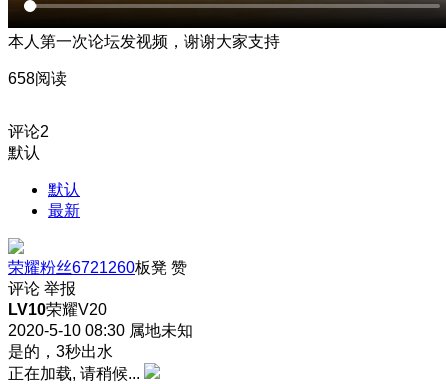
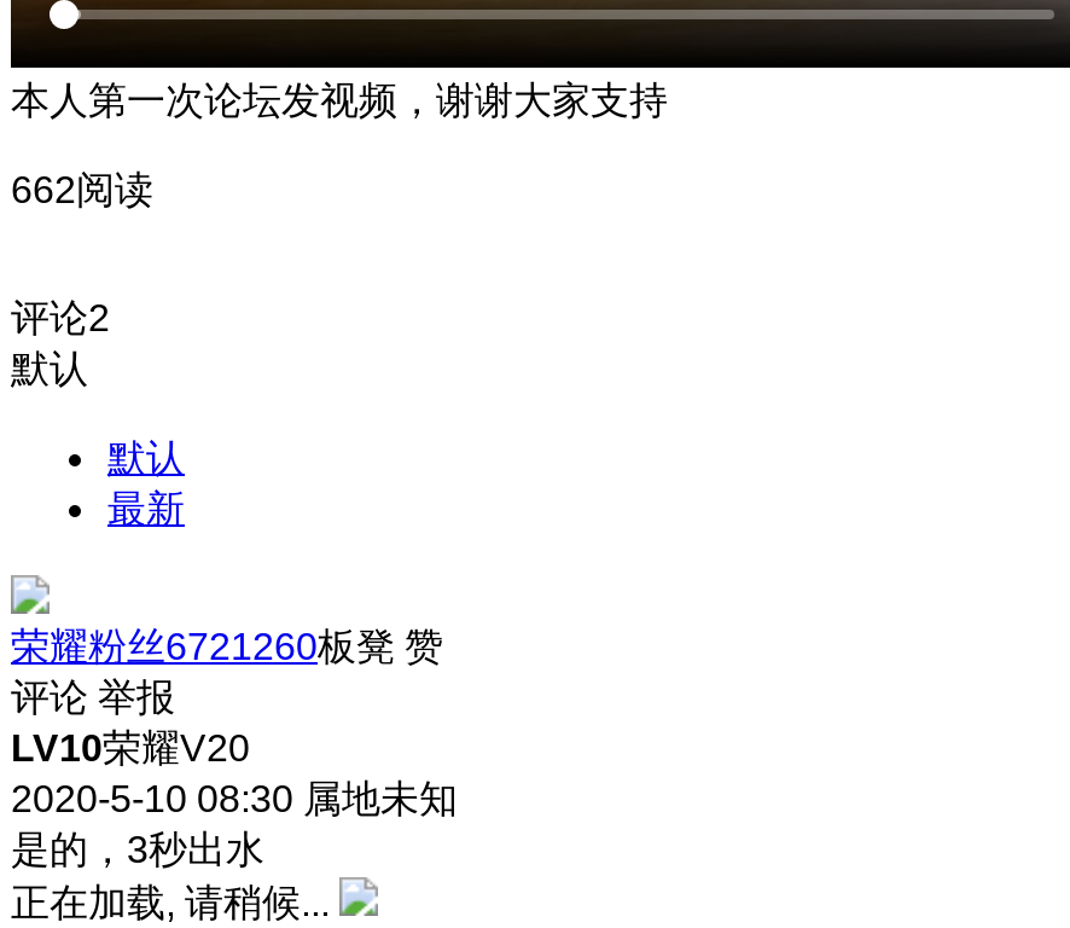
[8,70,67,87] 658阅读 -> [11,170,153,211] 662阅读

